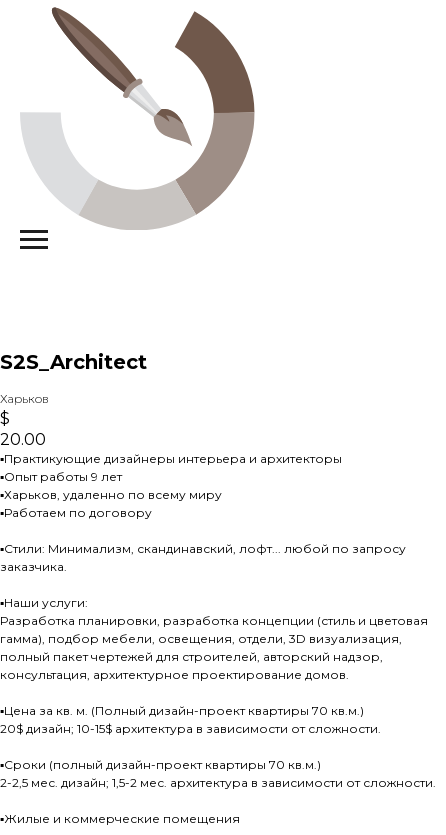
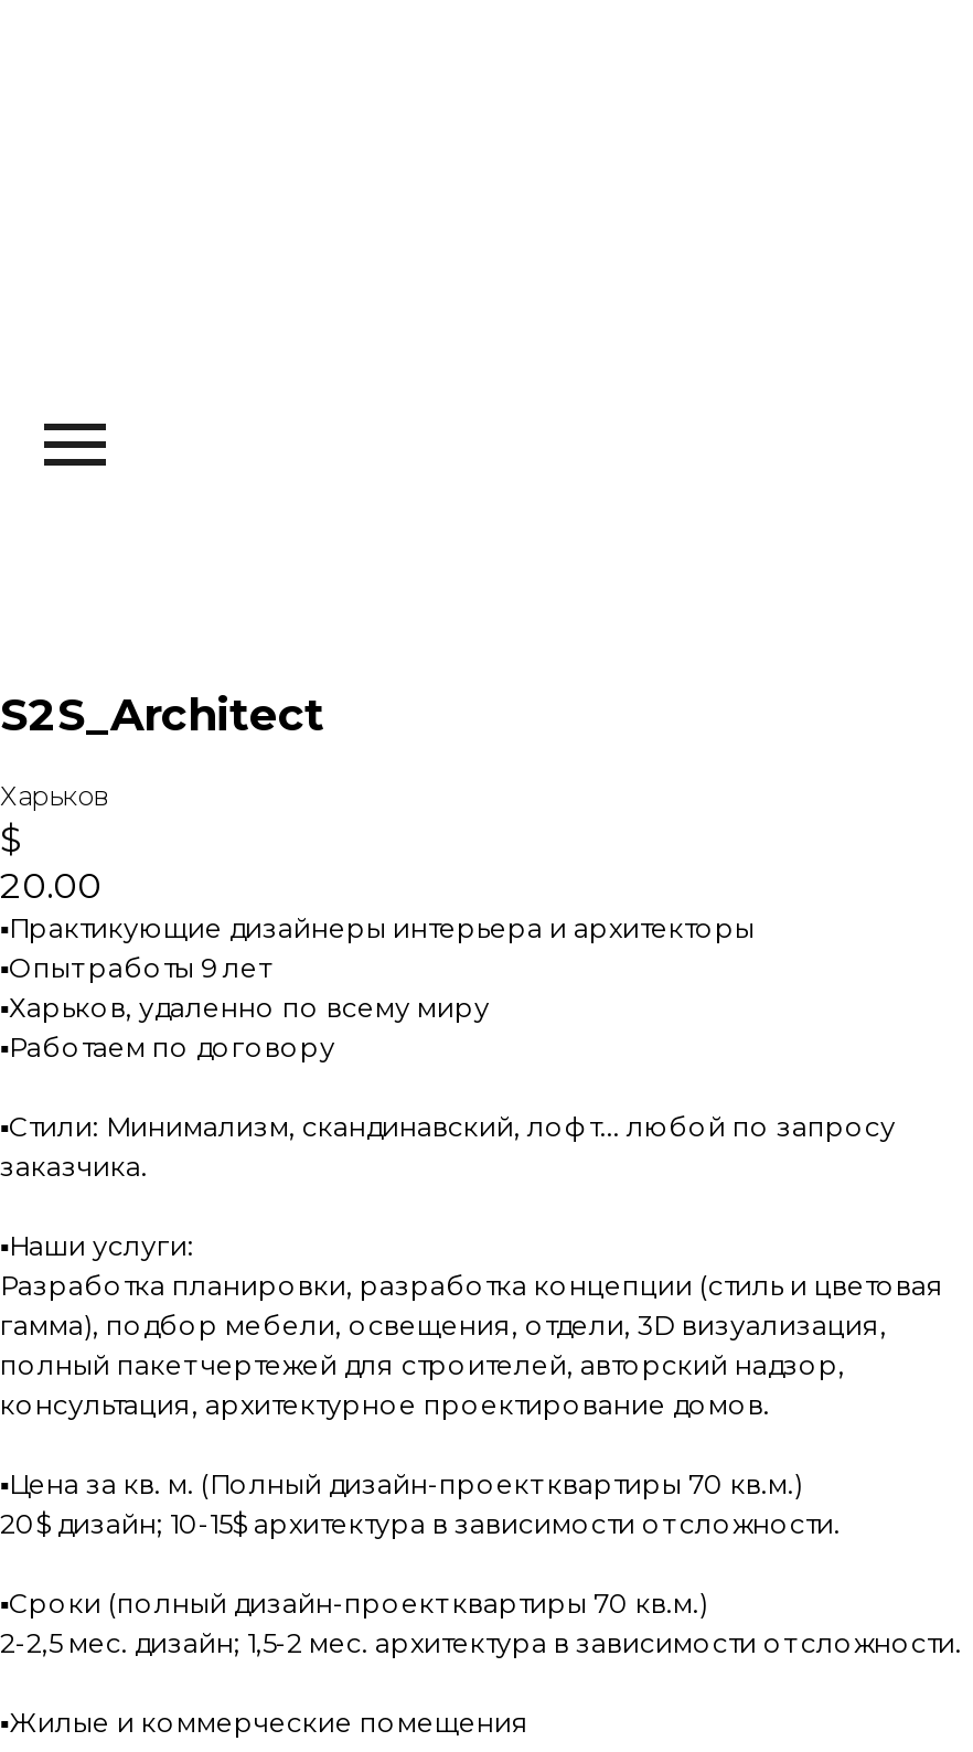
[20,6,256,230] [image] -> none

